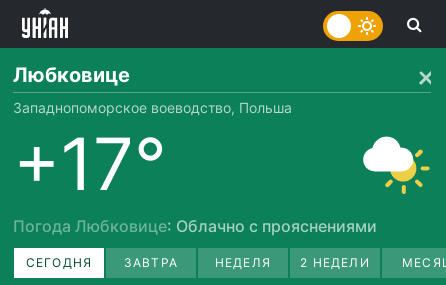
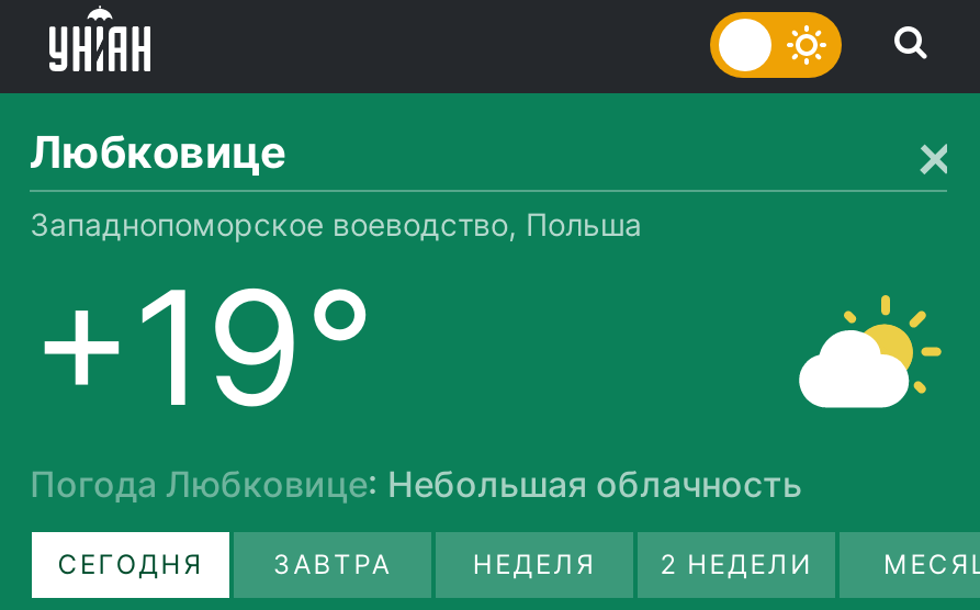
[13,120,430,236] [image] | +17° | Погода Любковице: Облачно с прояснениями -> [30,251,943,506] [image] | +19° | Погода Любковице: Небольшая облачность

